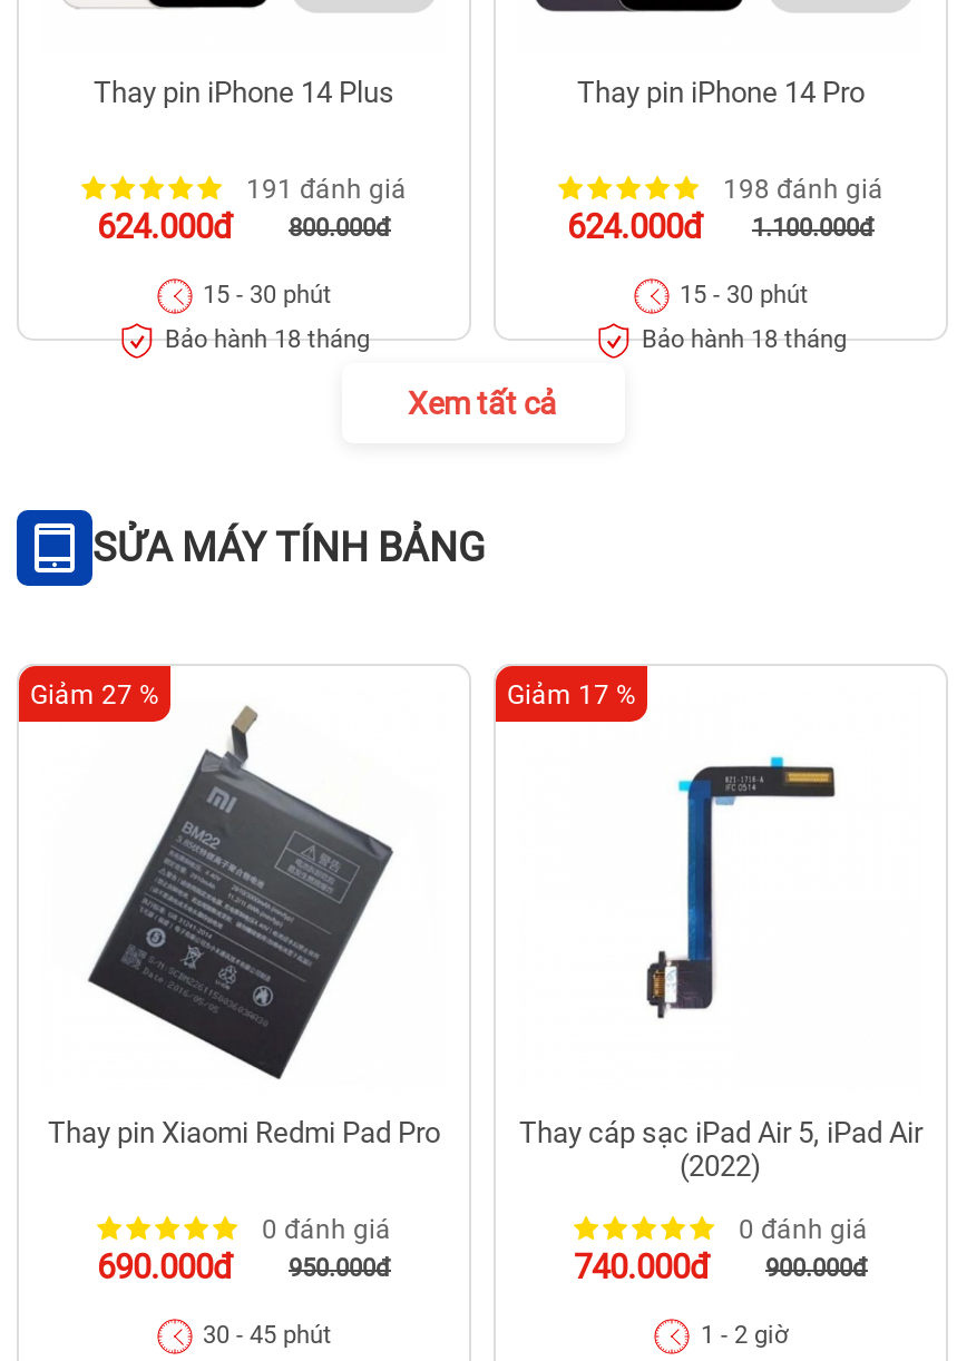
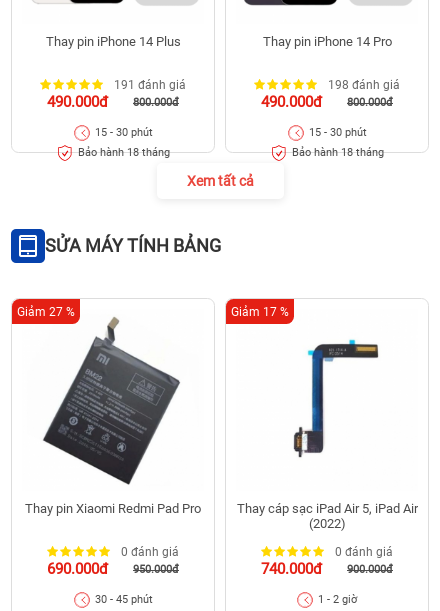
[97,208,391,248] 624.000đ 800.000đ -> [47,93,179,111] 490.000đ 800.000đ
[567,208,875,248] 624.000đ | 1.100.000đ -> [261,93,393,111] 490.000đ | 800.000đ

